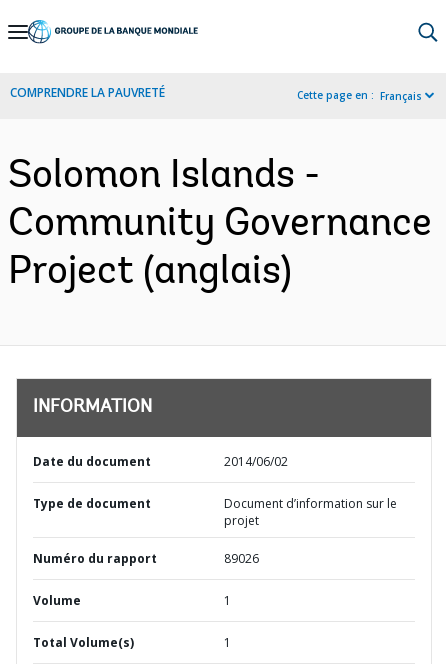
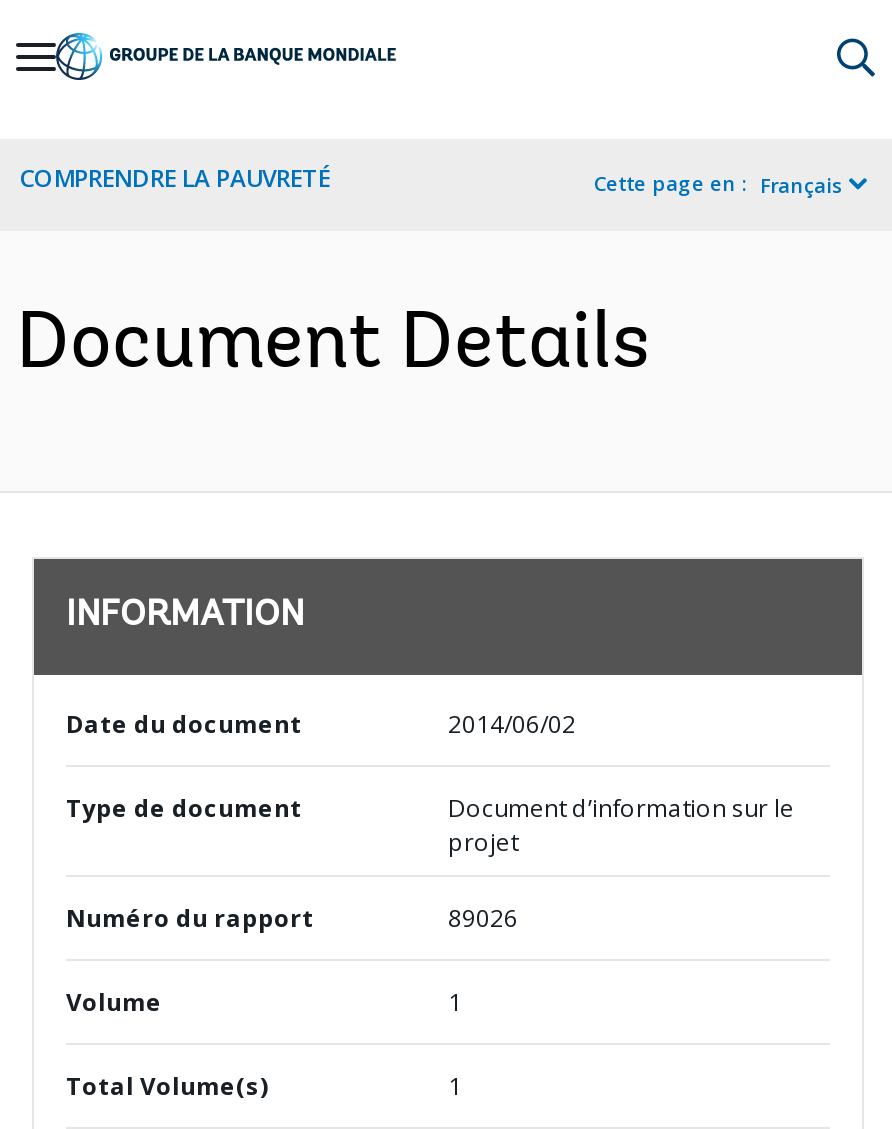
[8,157,432,293] Solomon Islands - | Community Governance | Project (anglais) -> [16,307,650,387] Document Details

